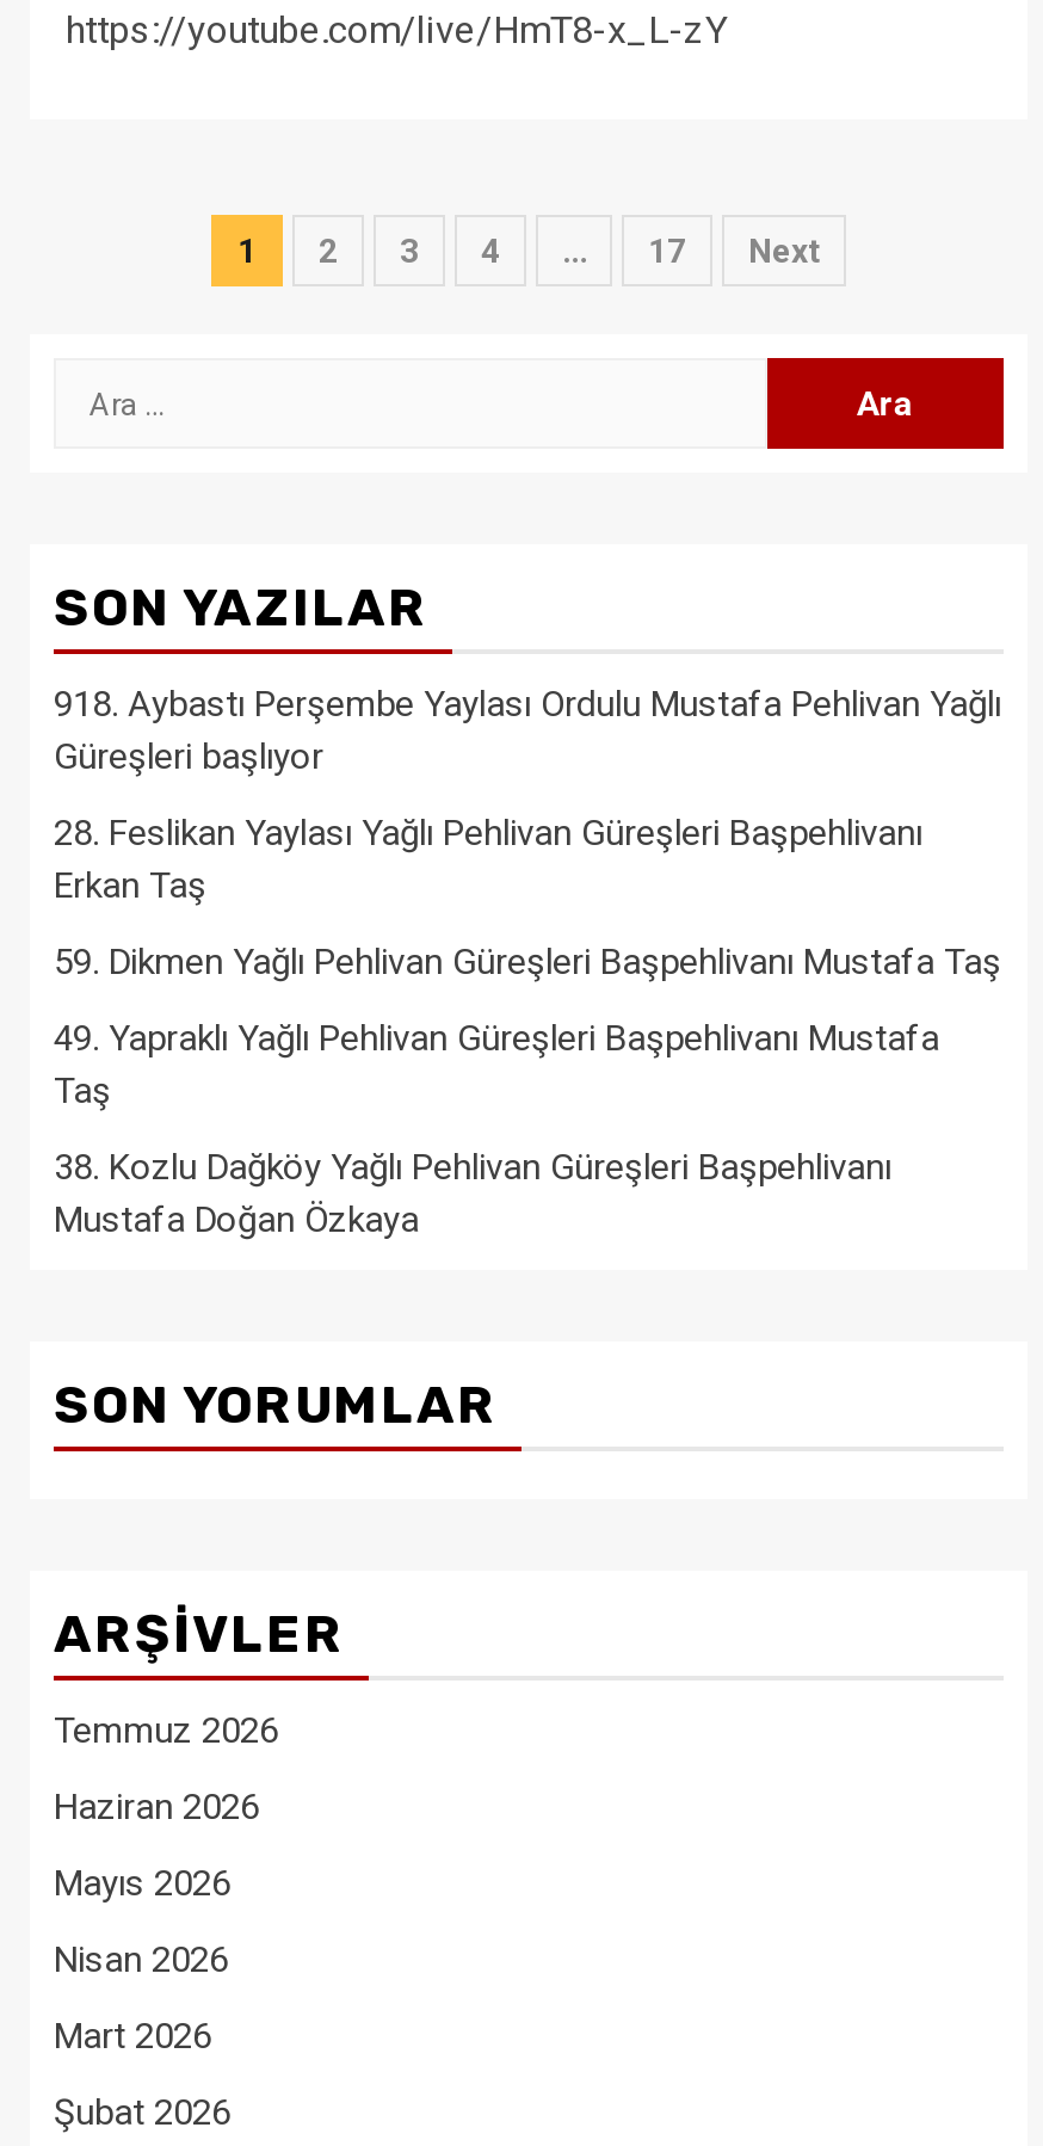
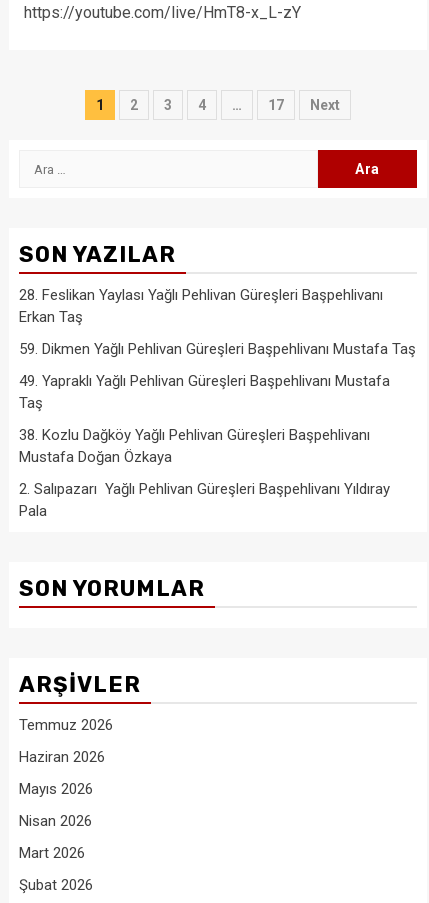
[54,683,1001,778] 918. Aybastı Perşembe Yaylası Ordulu Mustafa Pehlivan Yağlı | Güreşleri başlıyor -> none
moved [54,812,1001,1241] -> [19,286,416,466]: 28. Feslikan Yaylası Yağlı Pehlivan Güreşleri Başpehlivanı | Erkan Taş | 59. Dikmen Yağlı Pehlivan Güreşleri Başpehlivanı Mustafa Taş | 49. Yapraklı Yağlı Pehlivan Güreşleri Başpehlivanı Mustafa | Taş | 38. Kozlu Dağköy Yağlı Pehlivan Güreşleri Başpehlivanı | Mustafa Doğan Özkaya
none -> [19,480,390,520] 2. Salıpazarı Yağlı Pehlivan Güreşleri Başpehlivanı Yıldıray | Pala

